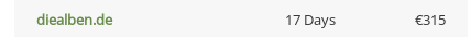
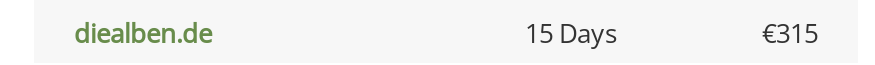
[284,10,335,29] 17 Days -> [525,15,617,51] 15 Days

